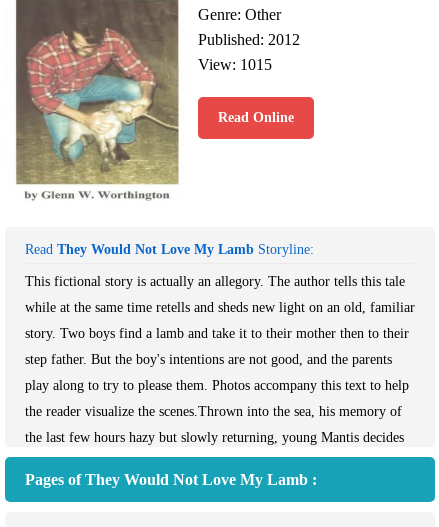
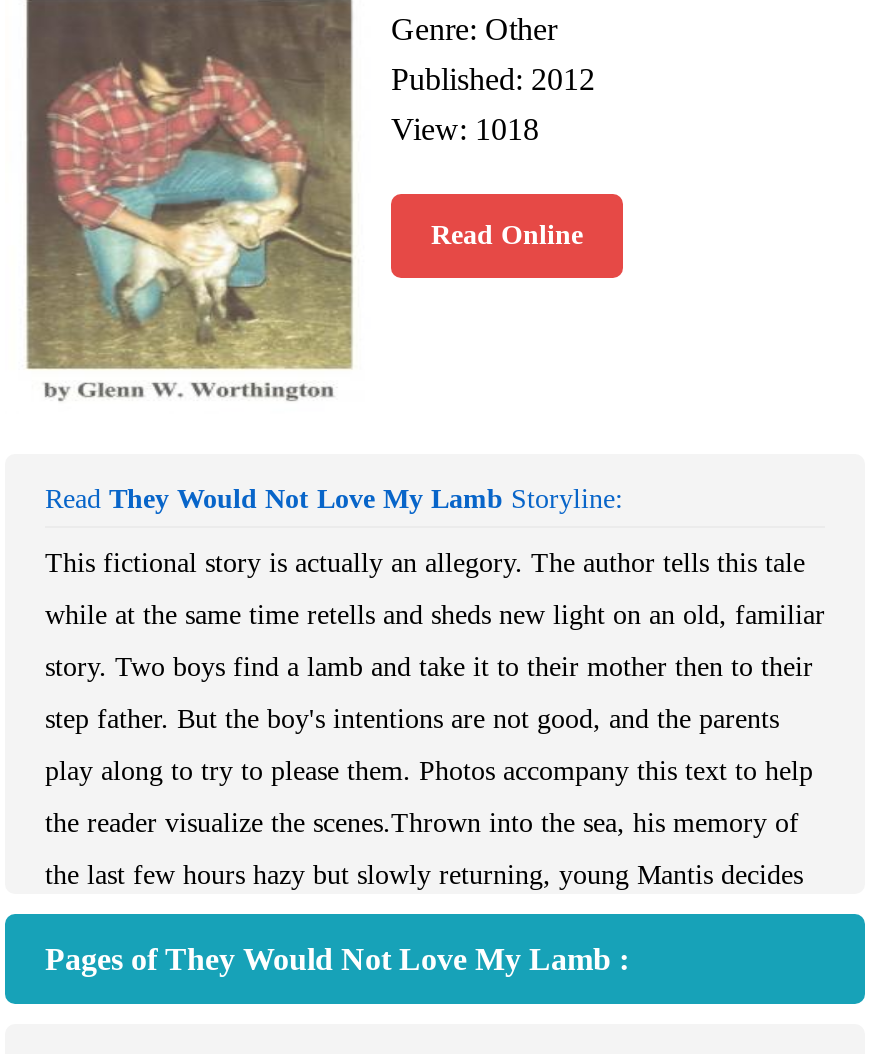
[198,56,272,73] View: 1015 -> [391,112,539,146] View: 1018

